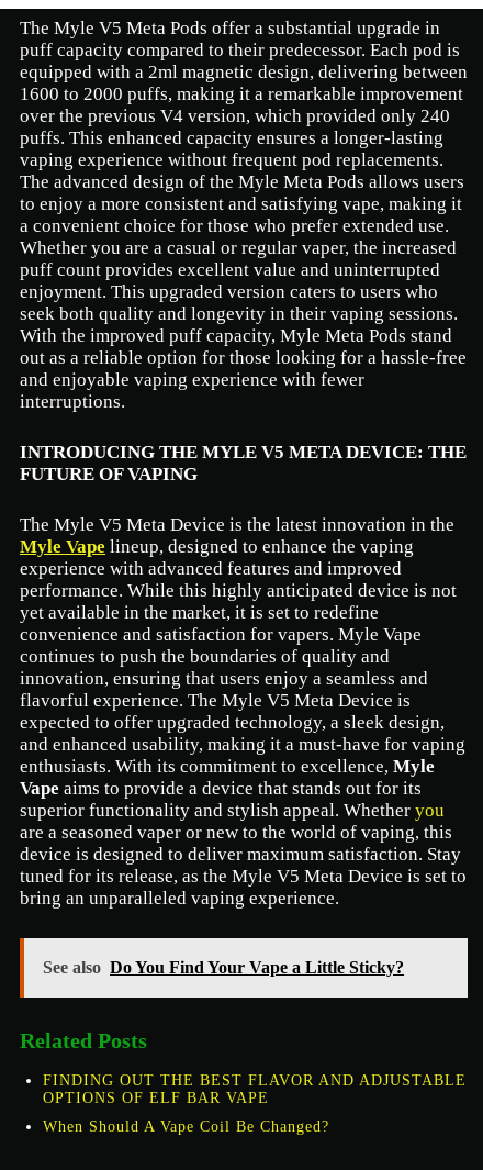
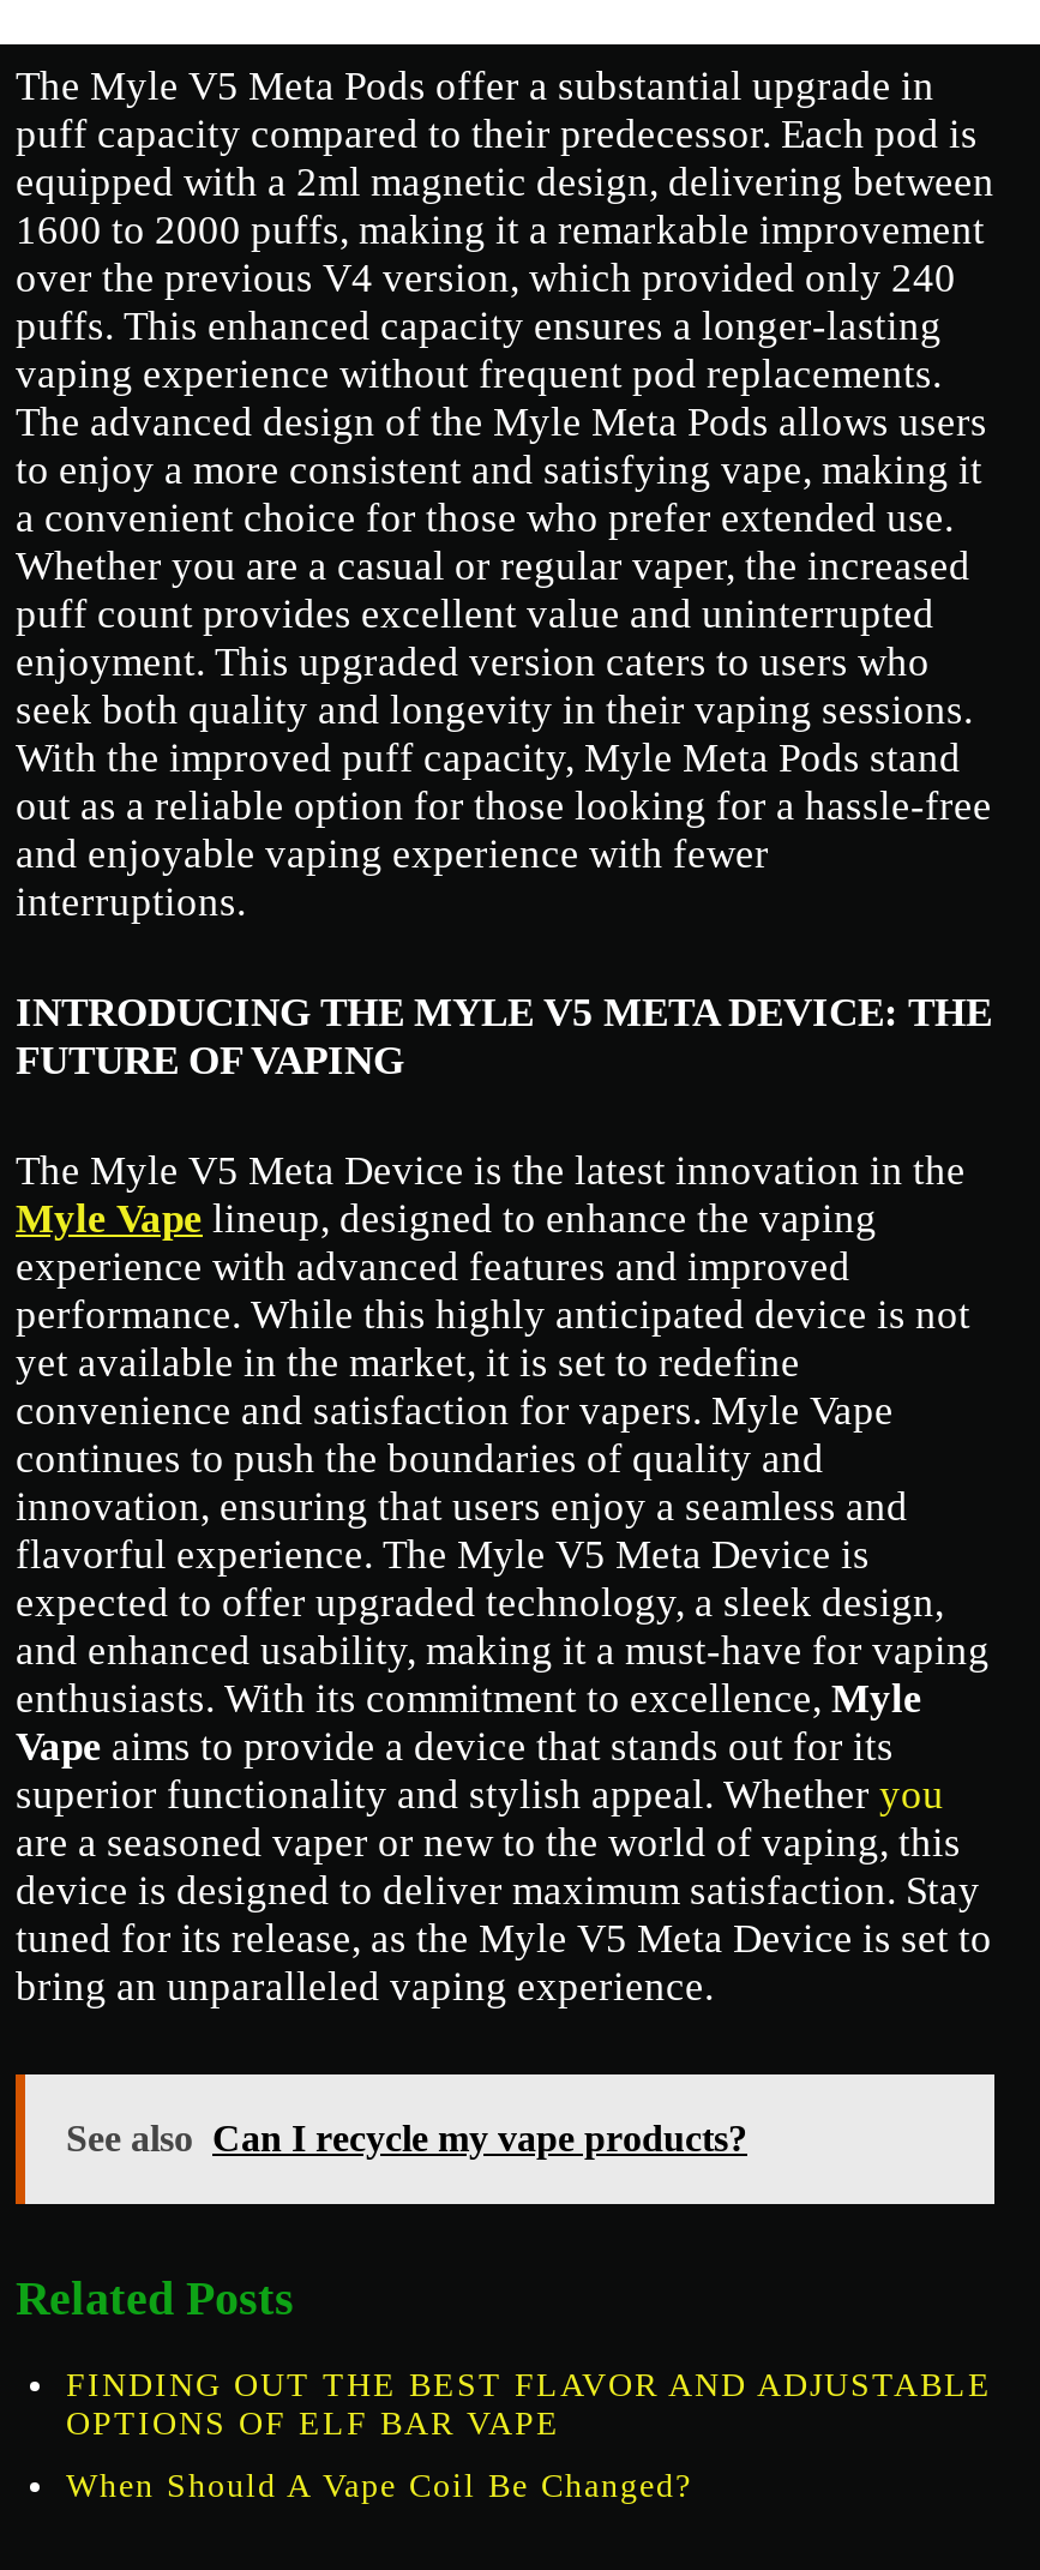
[43,958,404,976] See also Do You Find Your Vape a Little Sticky? -> [66,2117,747,2158] See also Can I recycle my vape products?

